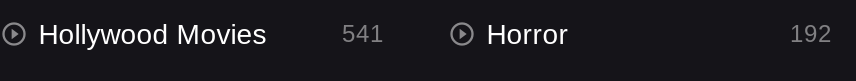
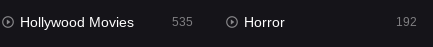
[342,20,384,48] 541 -> [172,15,193,29] 535

